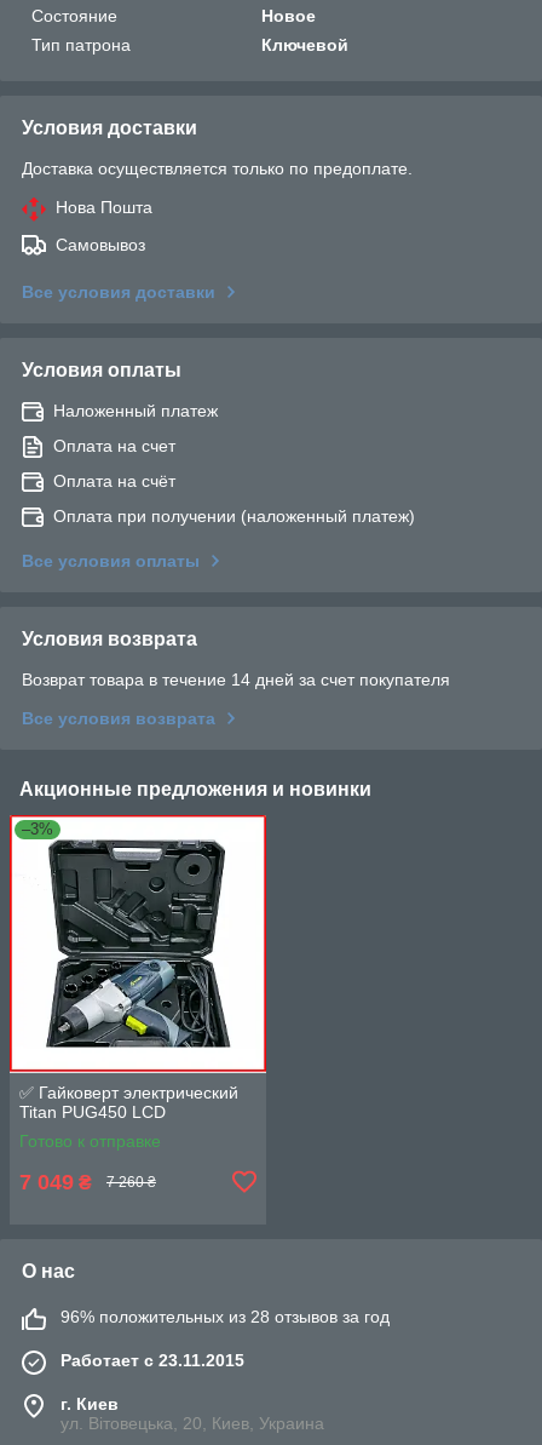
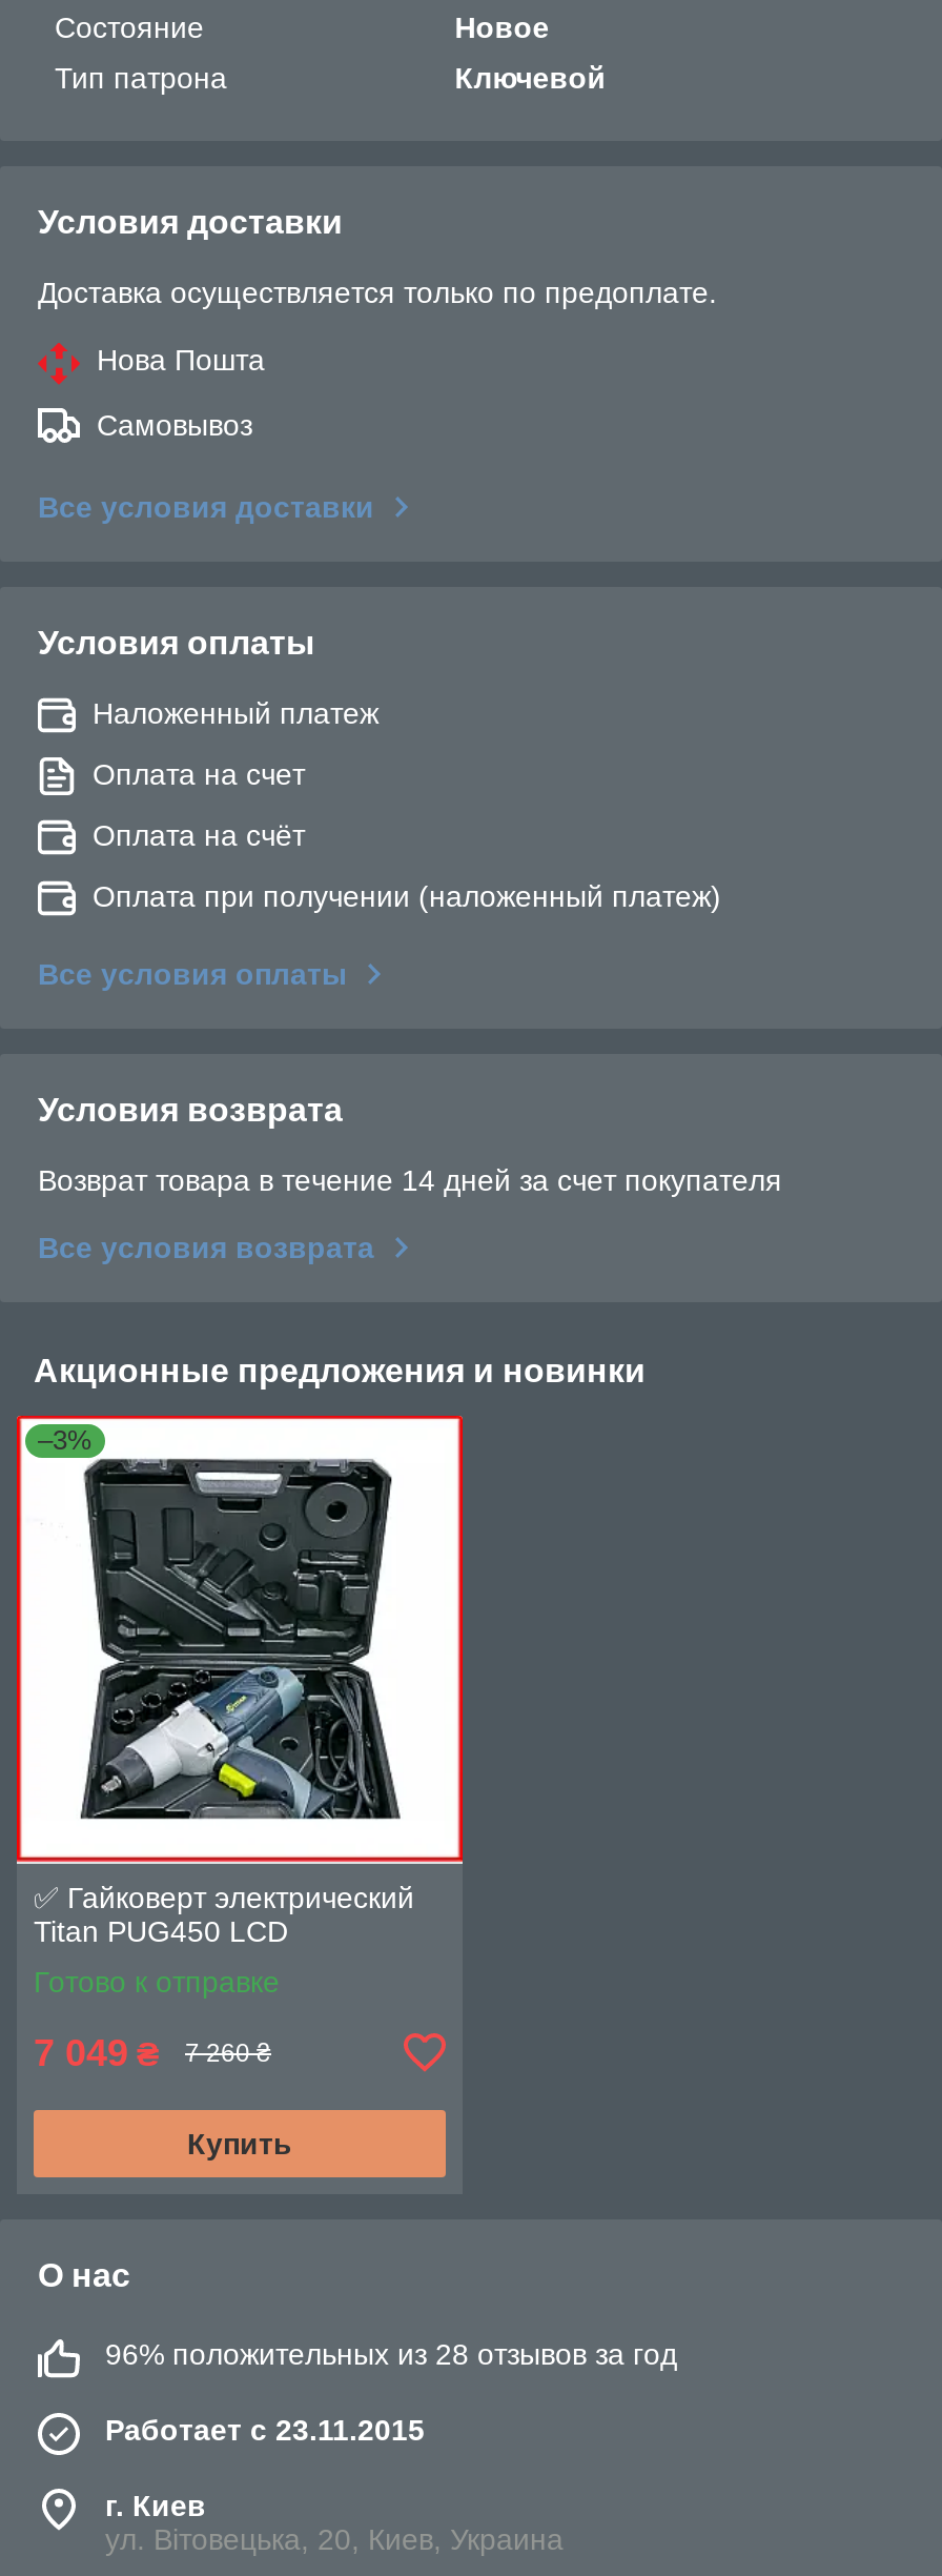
none -> [187,2126,292,2160] Купить

